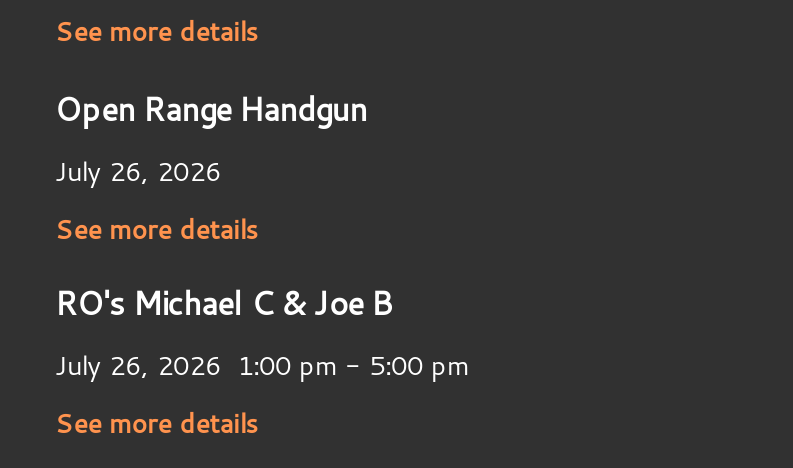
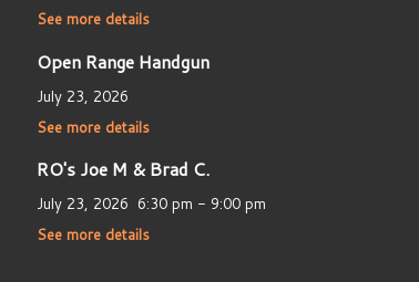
[55,152,221,190] July 26, 2026 -> [36,85,128,106] July 23, 2026
[55,282,393,326] RO's Michael C & Joe B -> [36,157,209,181] RO's Joe M & Brad C.
[55,346,469,384] July 26, 2026 1:00 pm - 5:00 pm -> [36,193,266,214] July 23, 2026 6:30 pm - 9:00 pm

